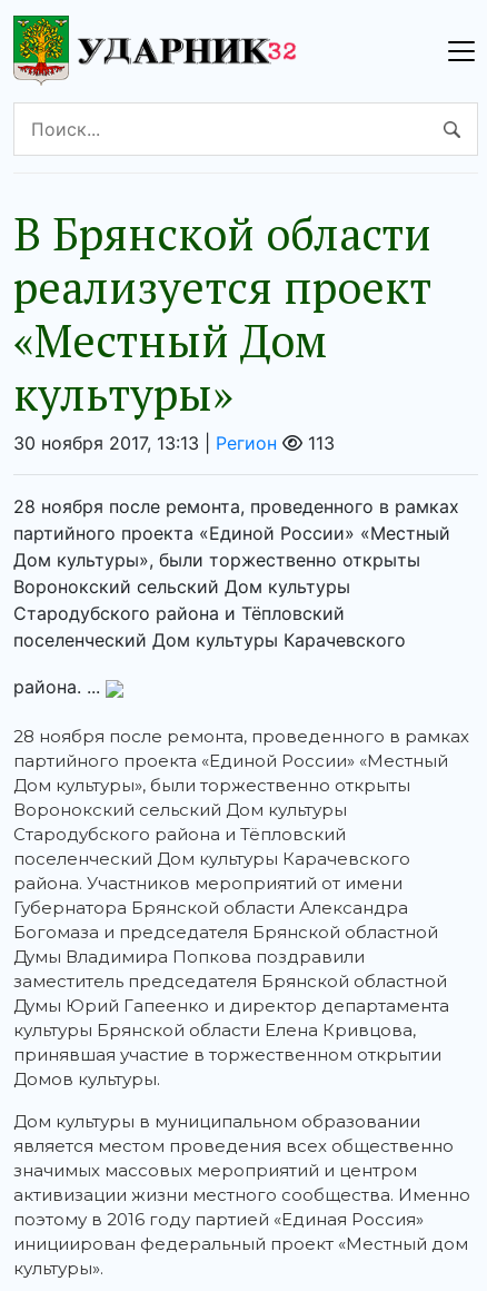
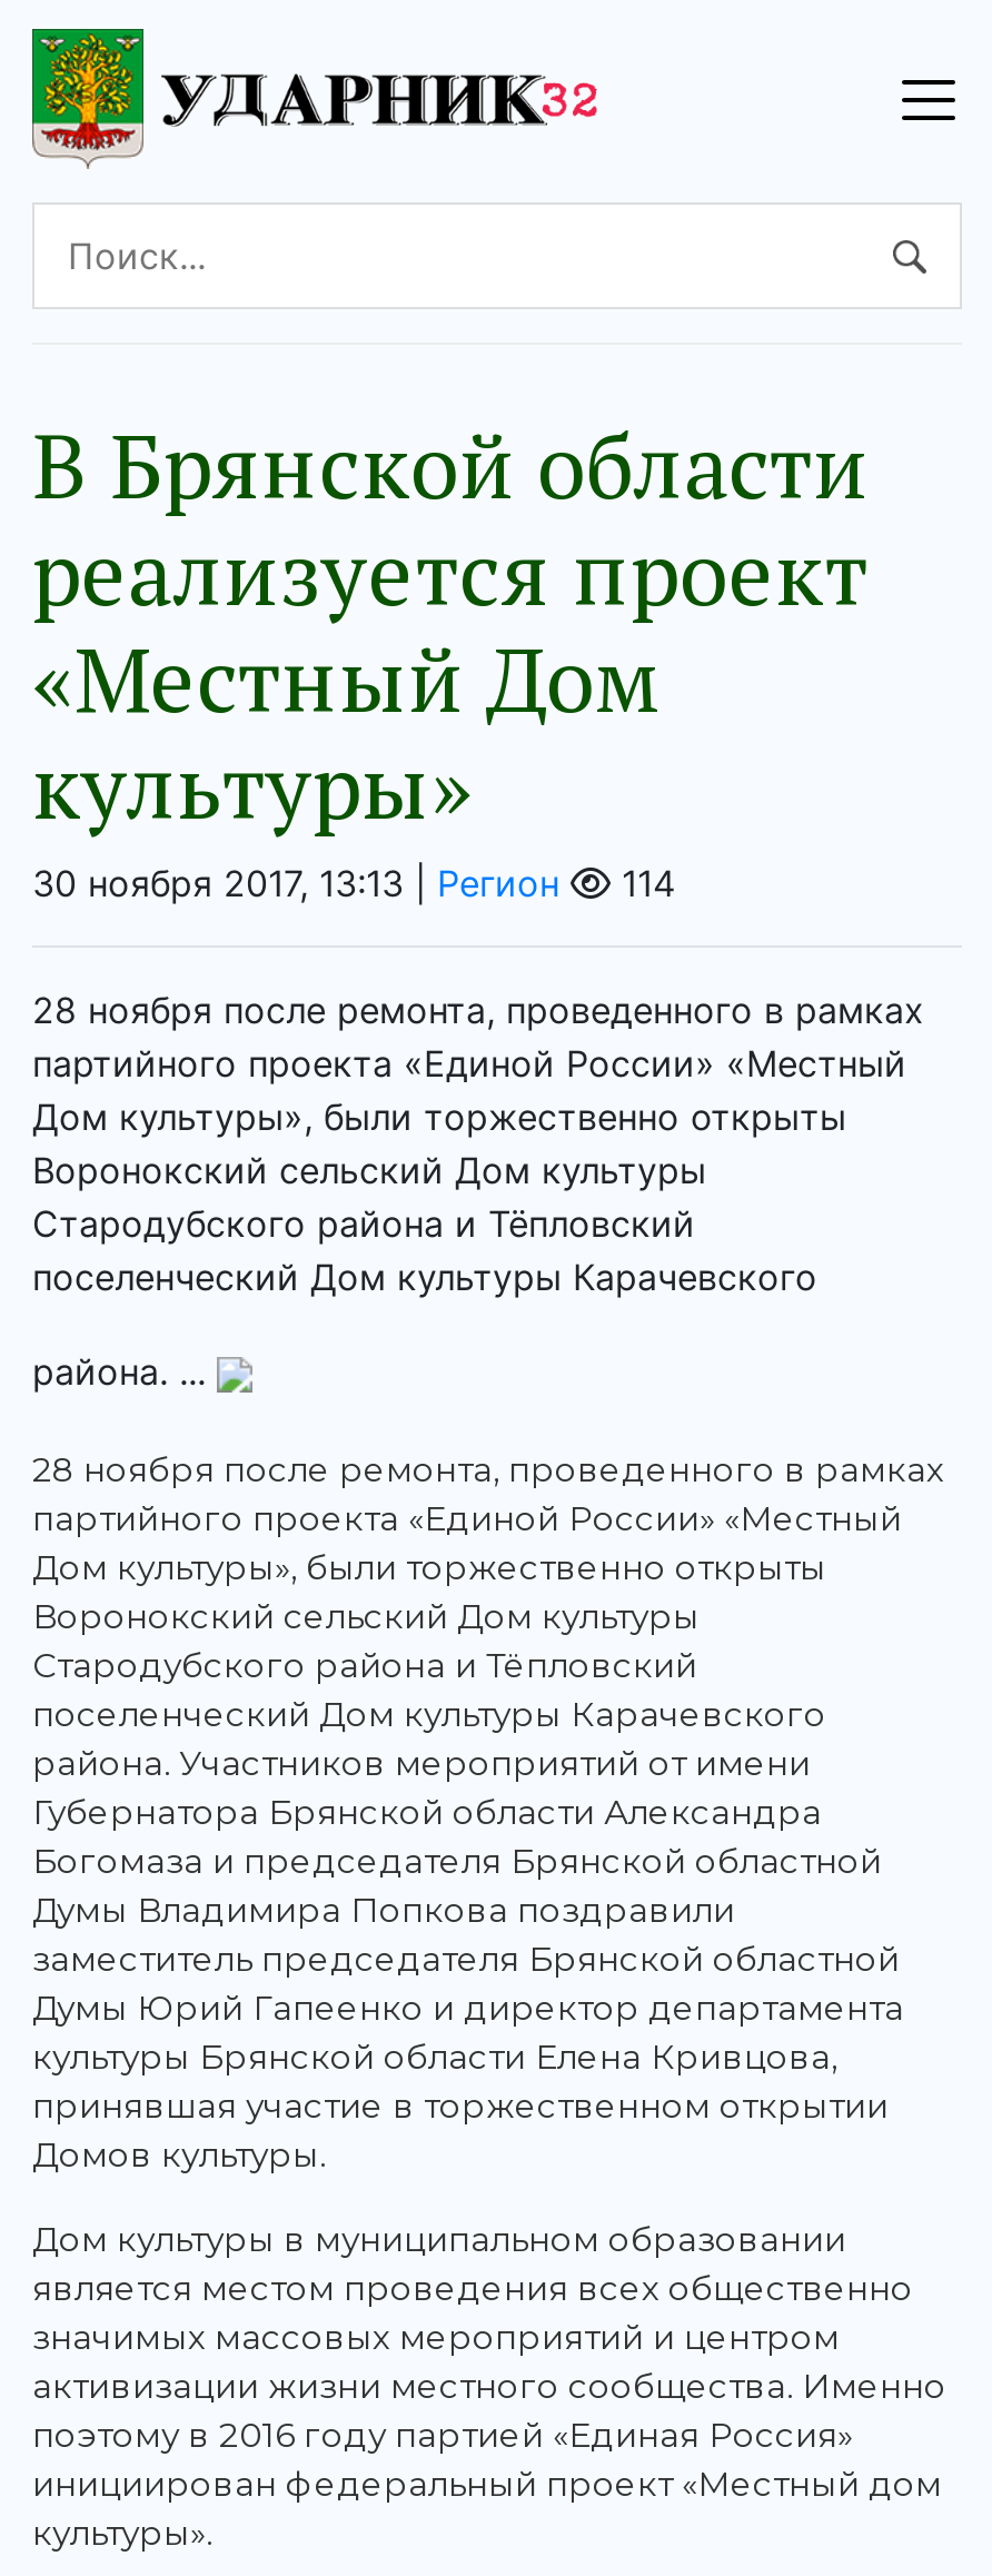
[302,432,335,455] 113 -> [611,862,675,906] 114

